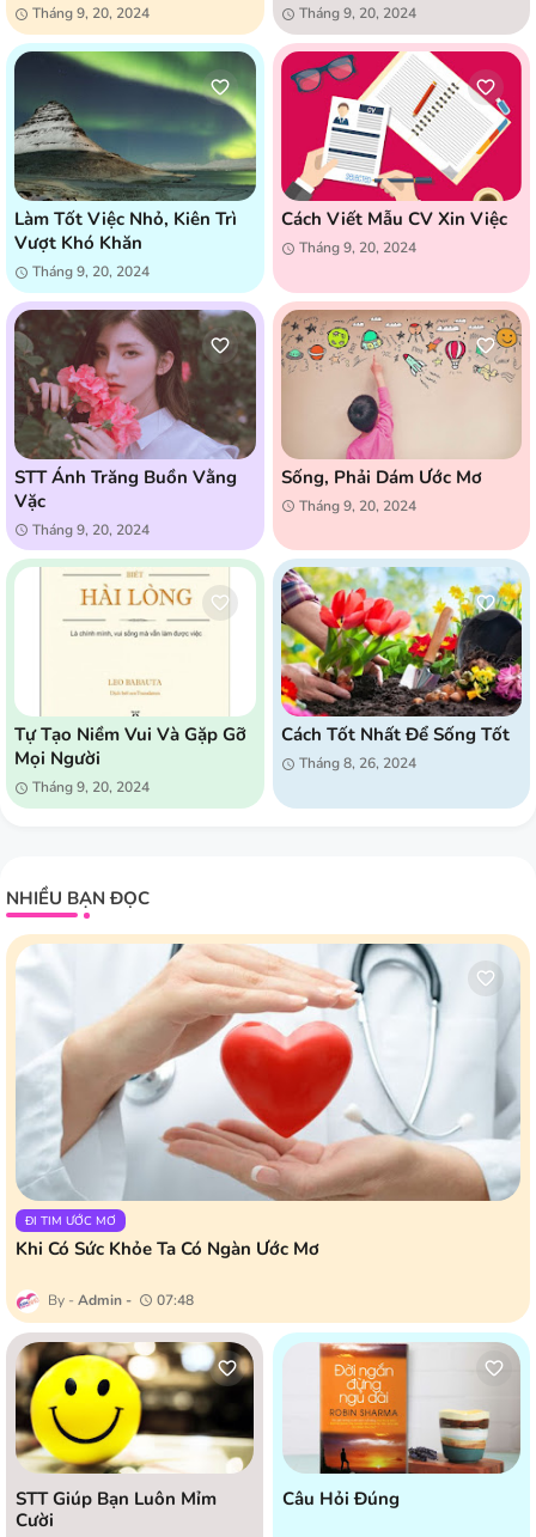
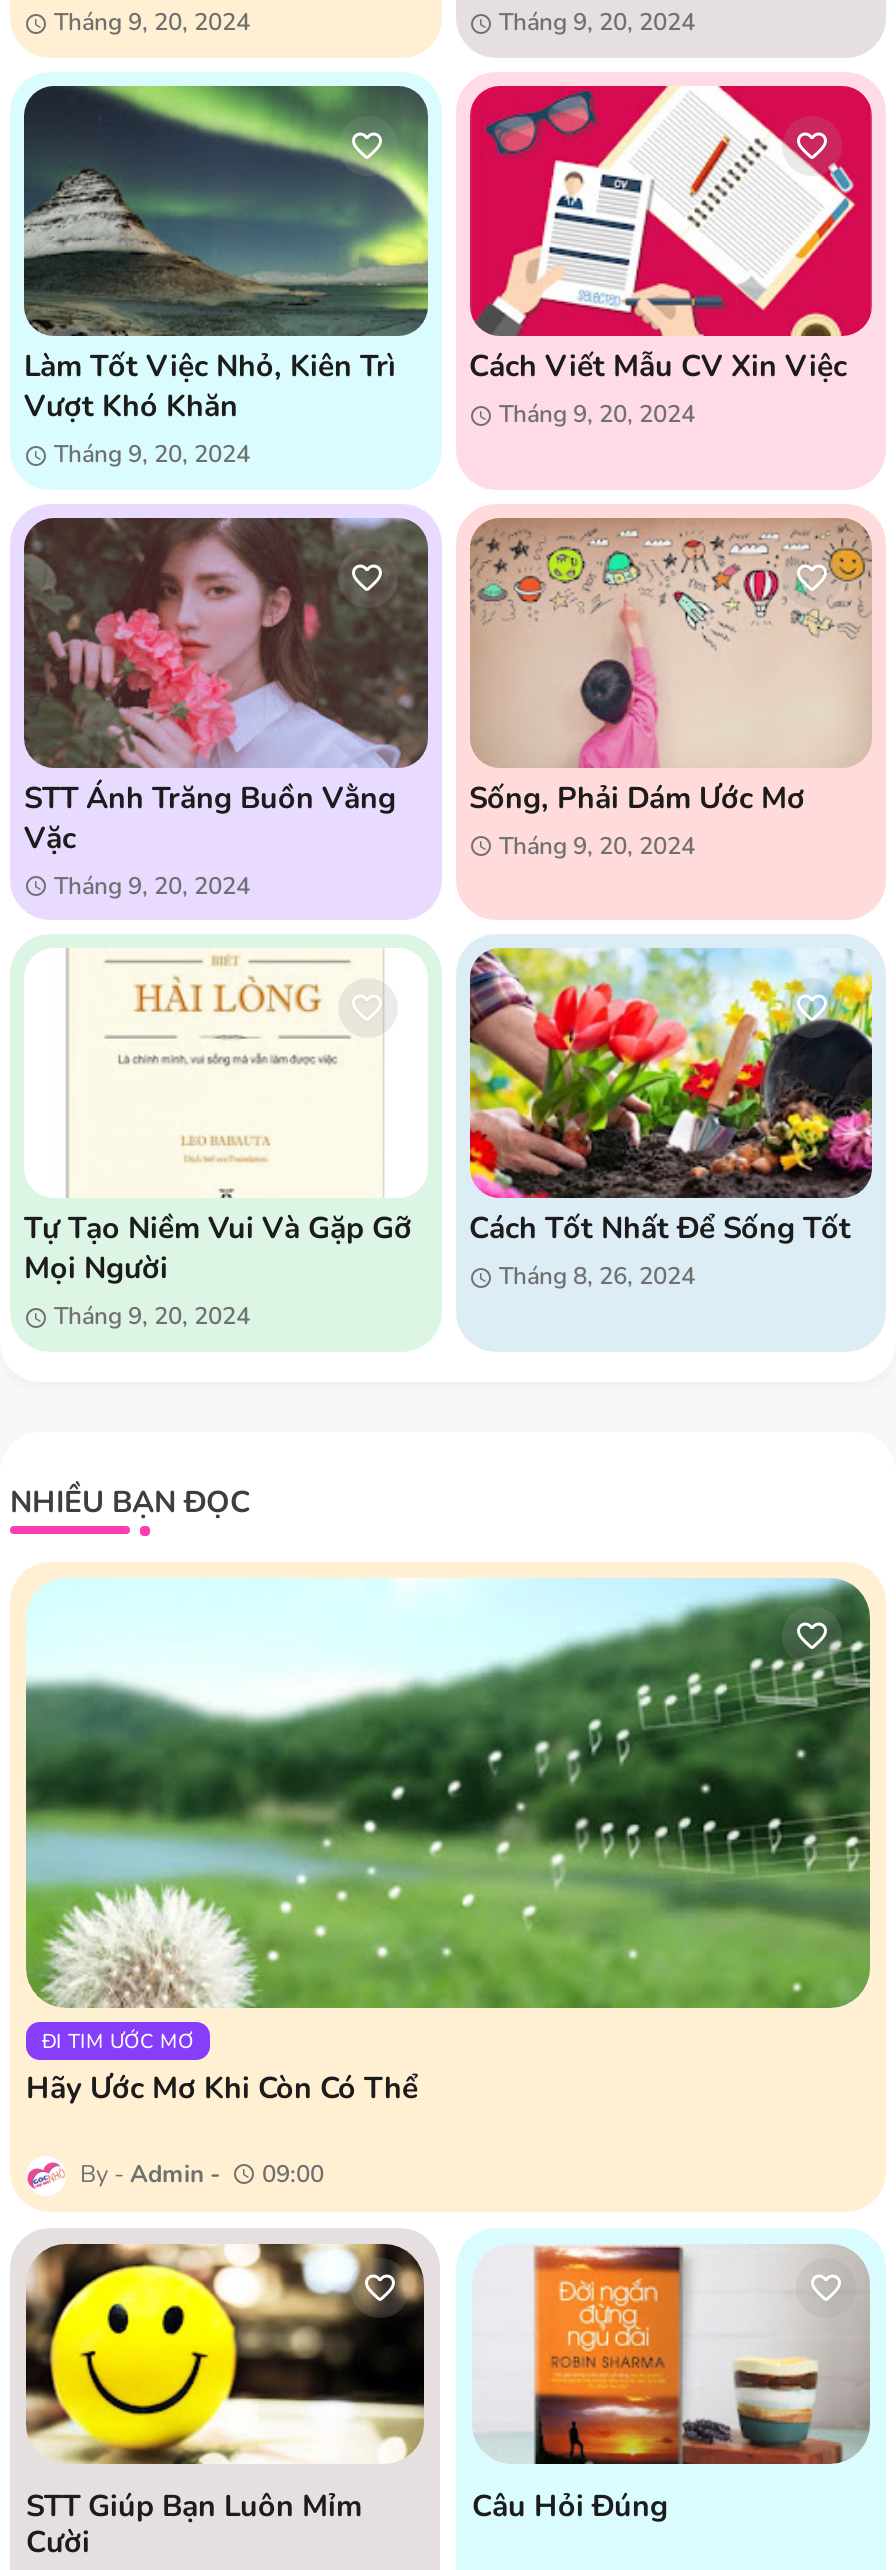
[16,943,520,1260] [image] | Khi Có Sức Khỏe Ta Có Ngàn Ước Mơ -> [24,1578,872,2108] [image] | Hãy Ước Mơ Khi Còn Có Thể
[78,1290,194,1310] Admin 07:48 -> [130,2158,324,2190] Admin 09:00

